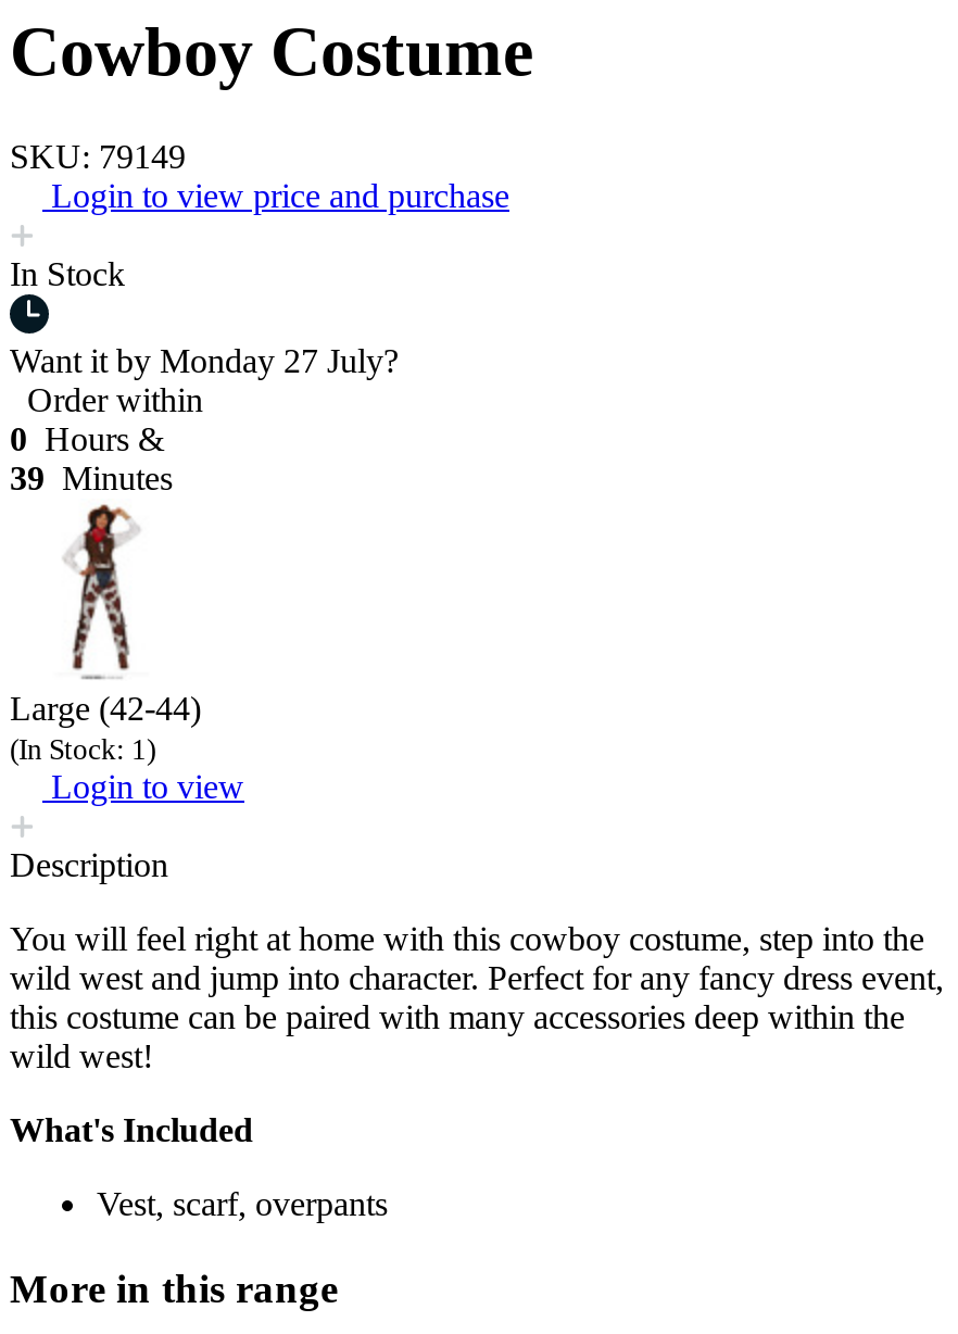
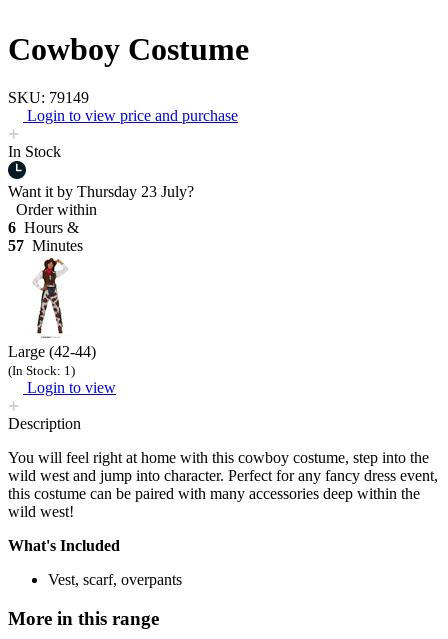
[10,343,399,380] Want it by Monday 27 July? -> [8,183,194,200] Want it by Thursday 23 July?
[10,421,164,458] 0 Hours & -> [8,219,79,236] 6 Hours &
[10,460,173,497] 39 Minutes -> [8,237,83,254] 57 Minutes

